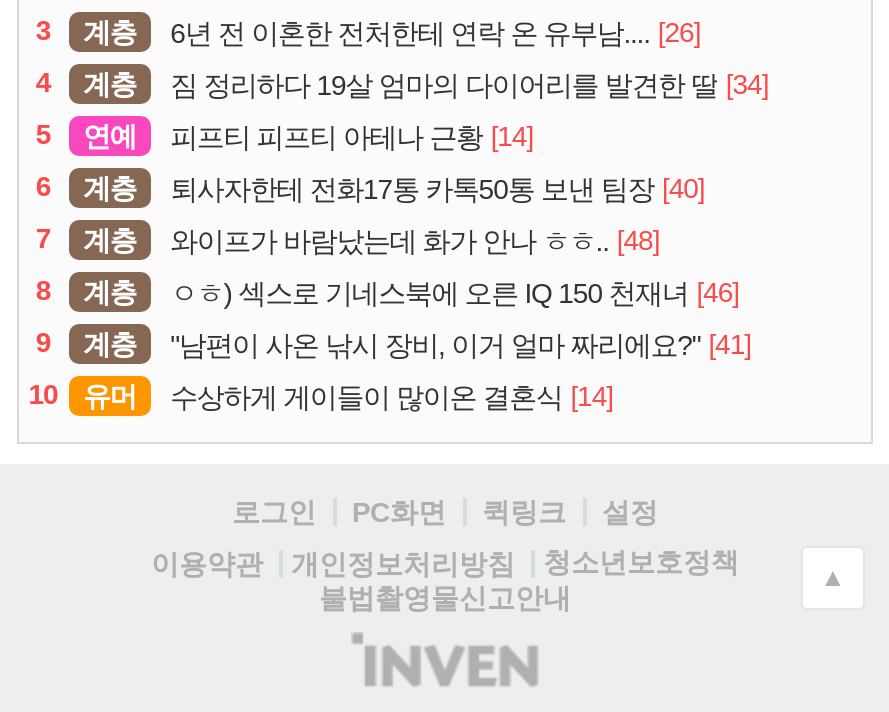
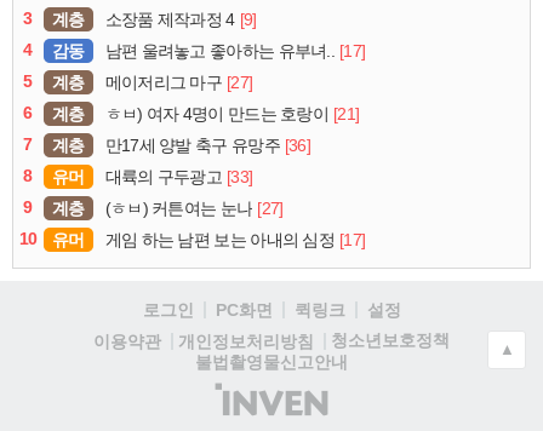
[170,15,700,48] 6년 전 이혼한 전처한테 연락 온 유부남.... [26] -> [105,9,256,29] 소장품 제작과정 4 [9]
[83,67,768,100] 계층 | 짐 정리하다 19살 엄마의 다이어리를 발견한 딸 [34] -> [52,41,365,60] 감동 | 남편 울려놓고 좋아하는 유부녀.. [17]
[83,119,533,152] 연예 | 피프티 피프티 아테나 근황 [14] -> [52,72,252,92] 계층 | 메이저리그 마구 [27]
[170,171,704,204] 퇴사자한테 전화17통 카톡50통 보낸 팀장 [40] -> [105,104,359,123] ㅎㅂ) 여자 4명이 만드는 호랑이 [21]
[170,223,659,256] 와이프가 바람났는데 화가 안나 ㅎㅎ.. [48] -> [105,135,310,155] 만17세 양발 축구 유망주 [36]
[83,275,739,308] 계층 | ㅇㅎ) 섹스로 기네스북에 오른 IQ 150 천재녀 [46] -> [52,166,252,186] 유머 | 대륙의 구두광고 [33]
[170,327,751,360] "남편이 사온 낚시 장비, 이거 얼마 짜리에요?" [41] -> [105,198,283,218] (ㅎㅂ) 커튼여는 눈나 [27]
[170,379,613,412] 수상하게 게이들이 많이온 결혼식 [14] -> [105,229,365,249] 게임 하는 남편 보는 아내의 심정 [17]

